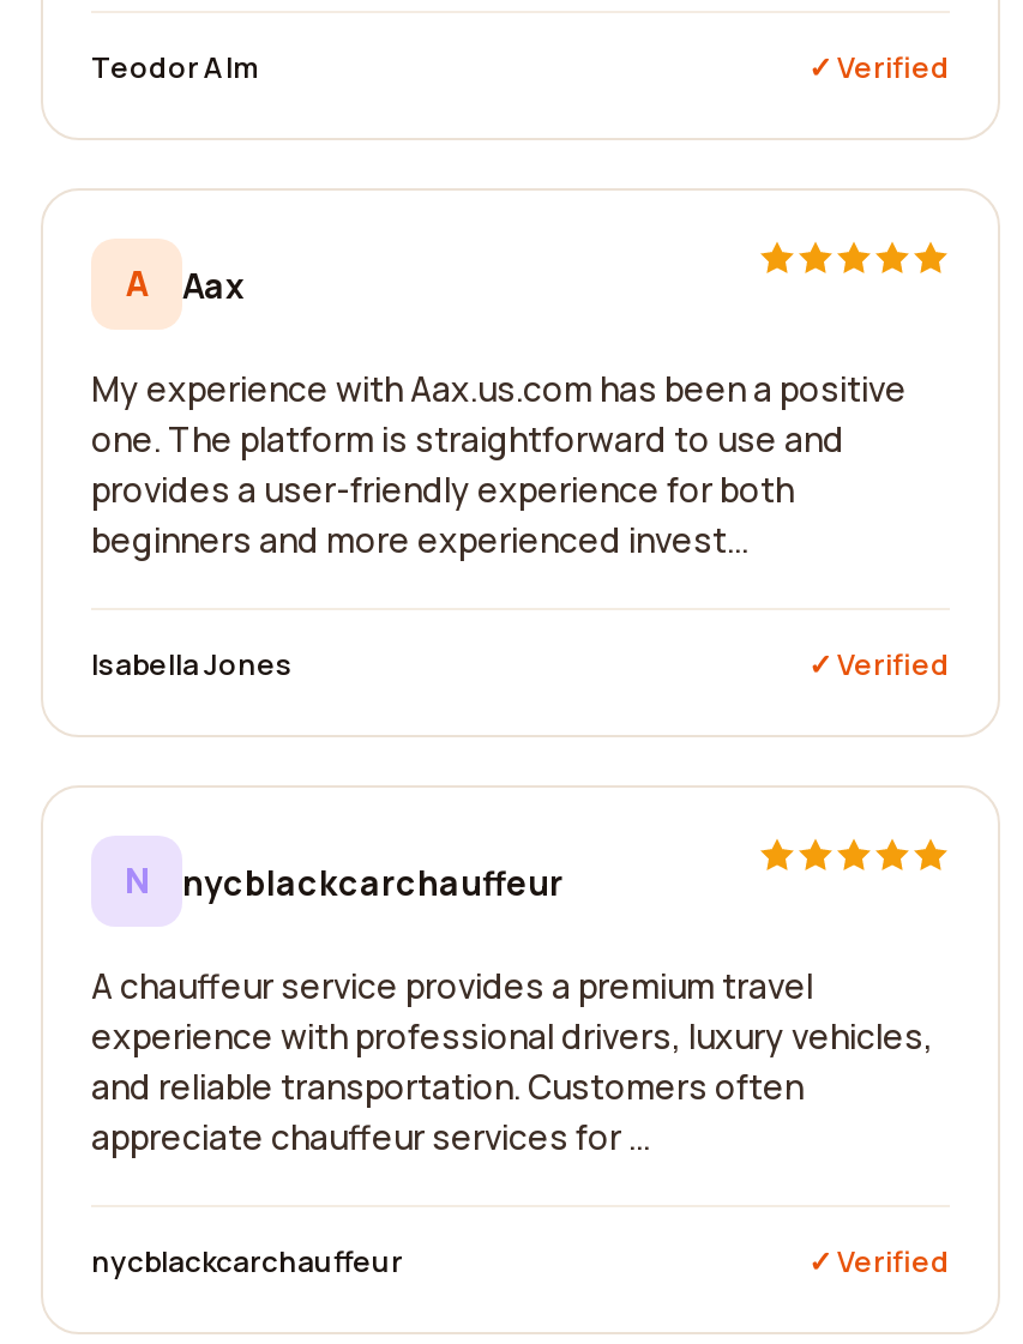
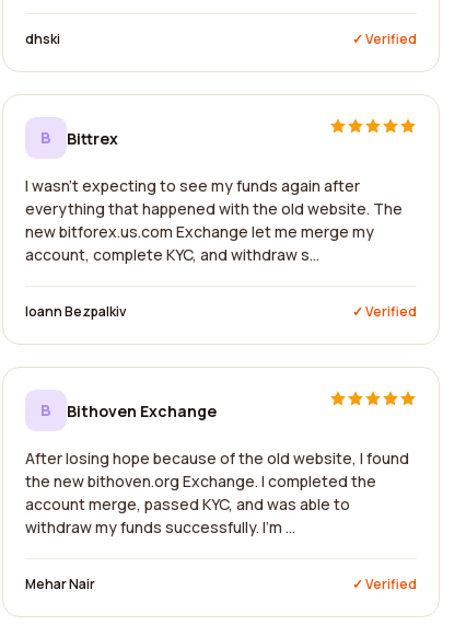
[91,47,259,88] Teodor Alm -> [25,30,60,48] dhski
[126,260,245,307] A | Aax -> [40,127,118,148] B | Bittrex
[91,366,907,562] My experience with Aax.us.com has been a positive | one. The platform is straightforward to use and | provides a user-friendly experience for both | beginners and more experienced invest... -> [25,175,403,265] I wasn't expecting to see my funds again after | everything that happened with the old website. The | new bitforex.us.com Exchange let me merge my | account, complete KYC, and withdraw s...
[91,644,293,685] Isabella Jones -> [25,302,126,321] Ioann Bezpalkiv
[125,857,564,904] N | nycblackcarchauffeur -> [40,400,217,421] B | Bithoven Exchange
[91,963,933,1159] A chauffeur service provides a premium travel | experience with professional drivers, luxury vehicles, | and reliable transportation. Customers often | appreciate chauffeur services for ... -> [25,448,409,537] After losing hope because of the old website, I found | the new bithoven.org Exchange. I completed the | account merge, passed KYC, and was able to | withdraw my funds successfully. I'm ...
[91,1241,403,1282] nycblackcarchauffeur -> [25,575,95,593] Mehar Nair

